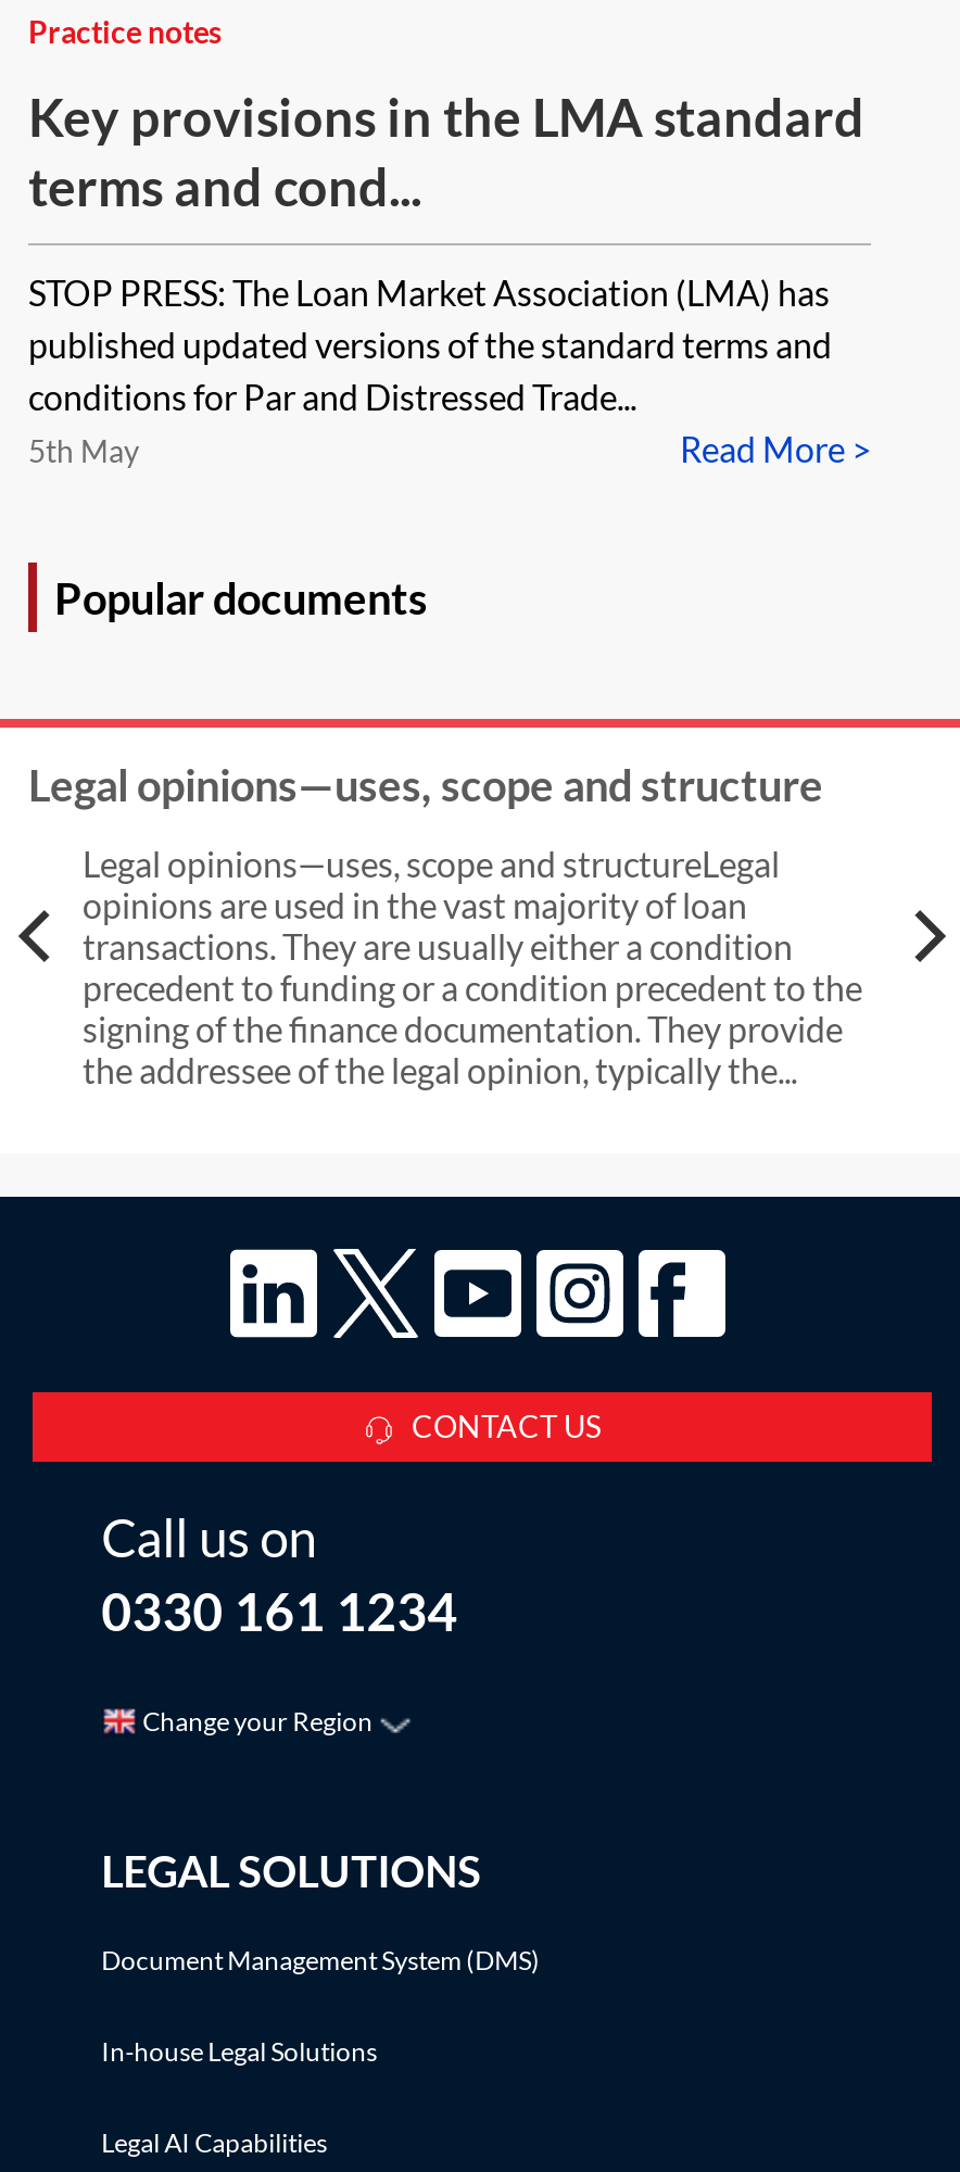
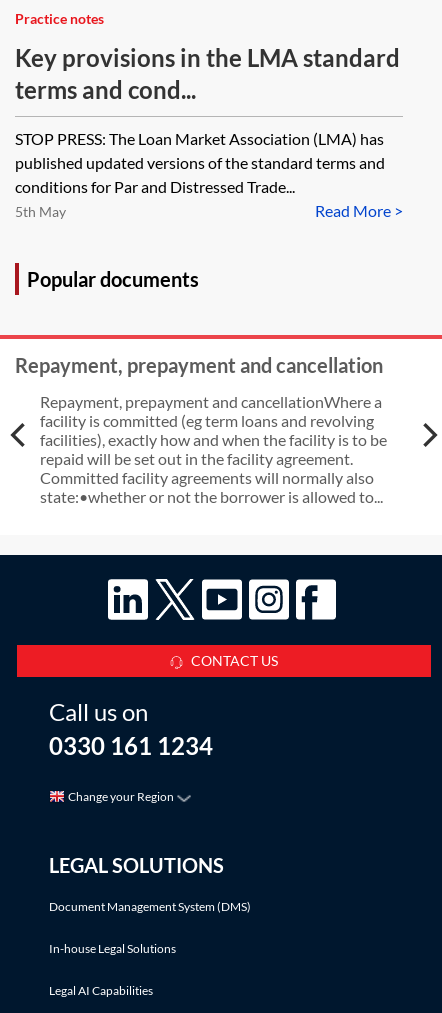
[28,758,823,811] Legal opinions—uses, scope and structure -> [15,353,383,377] Repayment, prepayment and cancellation
[83,843,862,1091] Legal opinions—uses, scope and structureLegal | opinions are used in the vast majority of loan | transactions. They are usually either a condition | precedent to funding or a condition precedent to the | signing of the finance documentation. They provide | the addressee of the legal opinion, typically the... -> [40,392,387,506] Repayment, prepayment and cancellationWhere a | facility is committed (eg term loans and revolving | facilities), exactly how and when the facility is to be | repaid will be set out in the facility agreement. | Committed facility agreements will normally also | state:•whether or not the borrower is allowed to...

